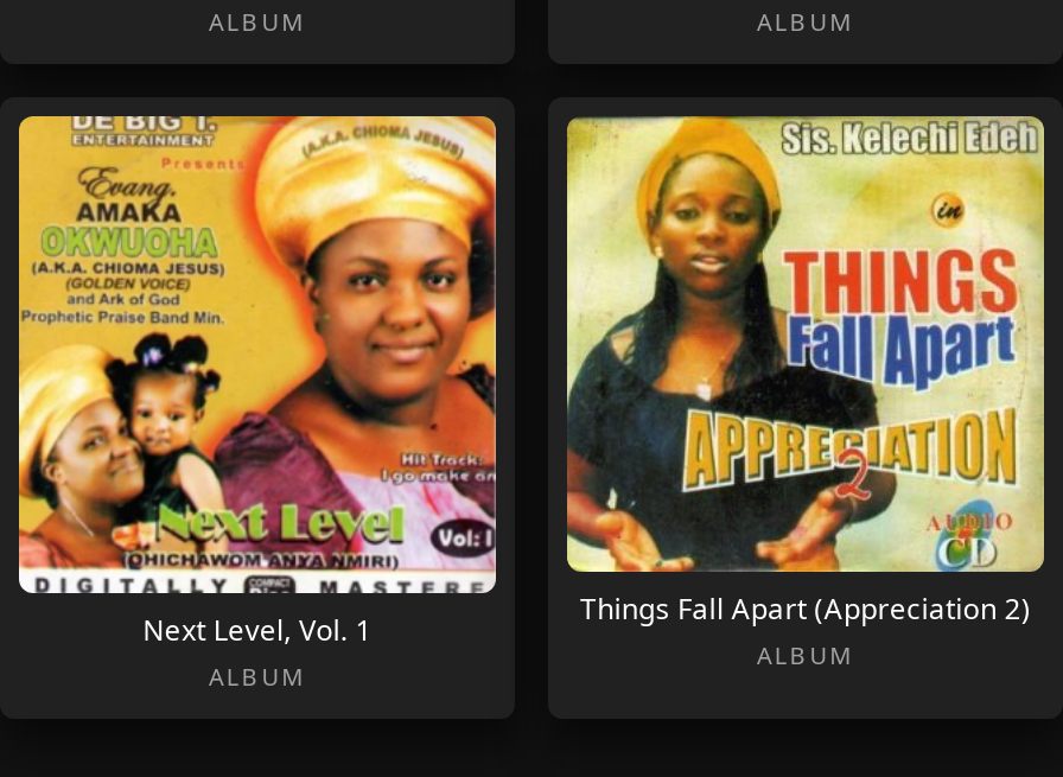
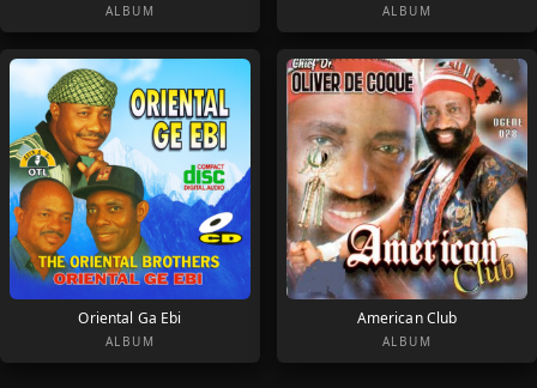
[17,114,498,650] [image] | Next Level, Vol. 1 -> [8,57,252,328] [image] | Oriental Ga Ebi
[567,116,1046,628] [image] | Things Fall Apart (Appreciation 2) -> [286,57,529,328] [image] | American Club

